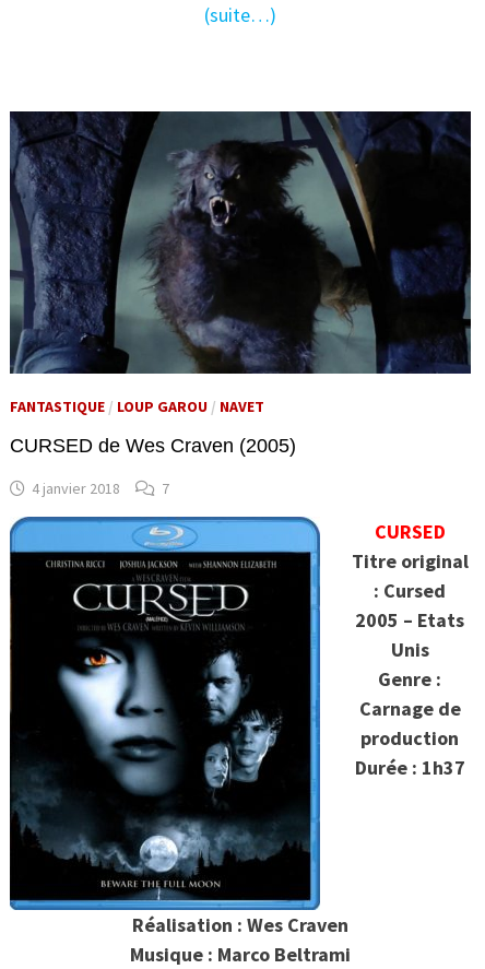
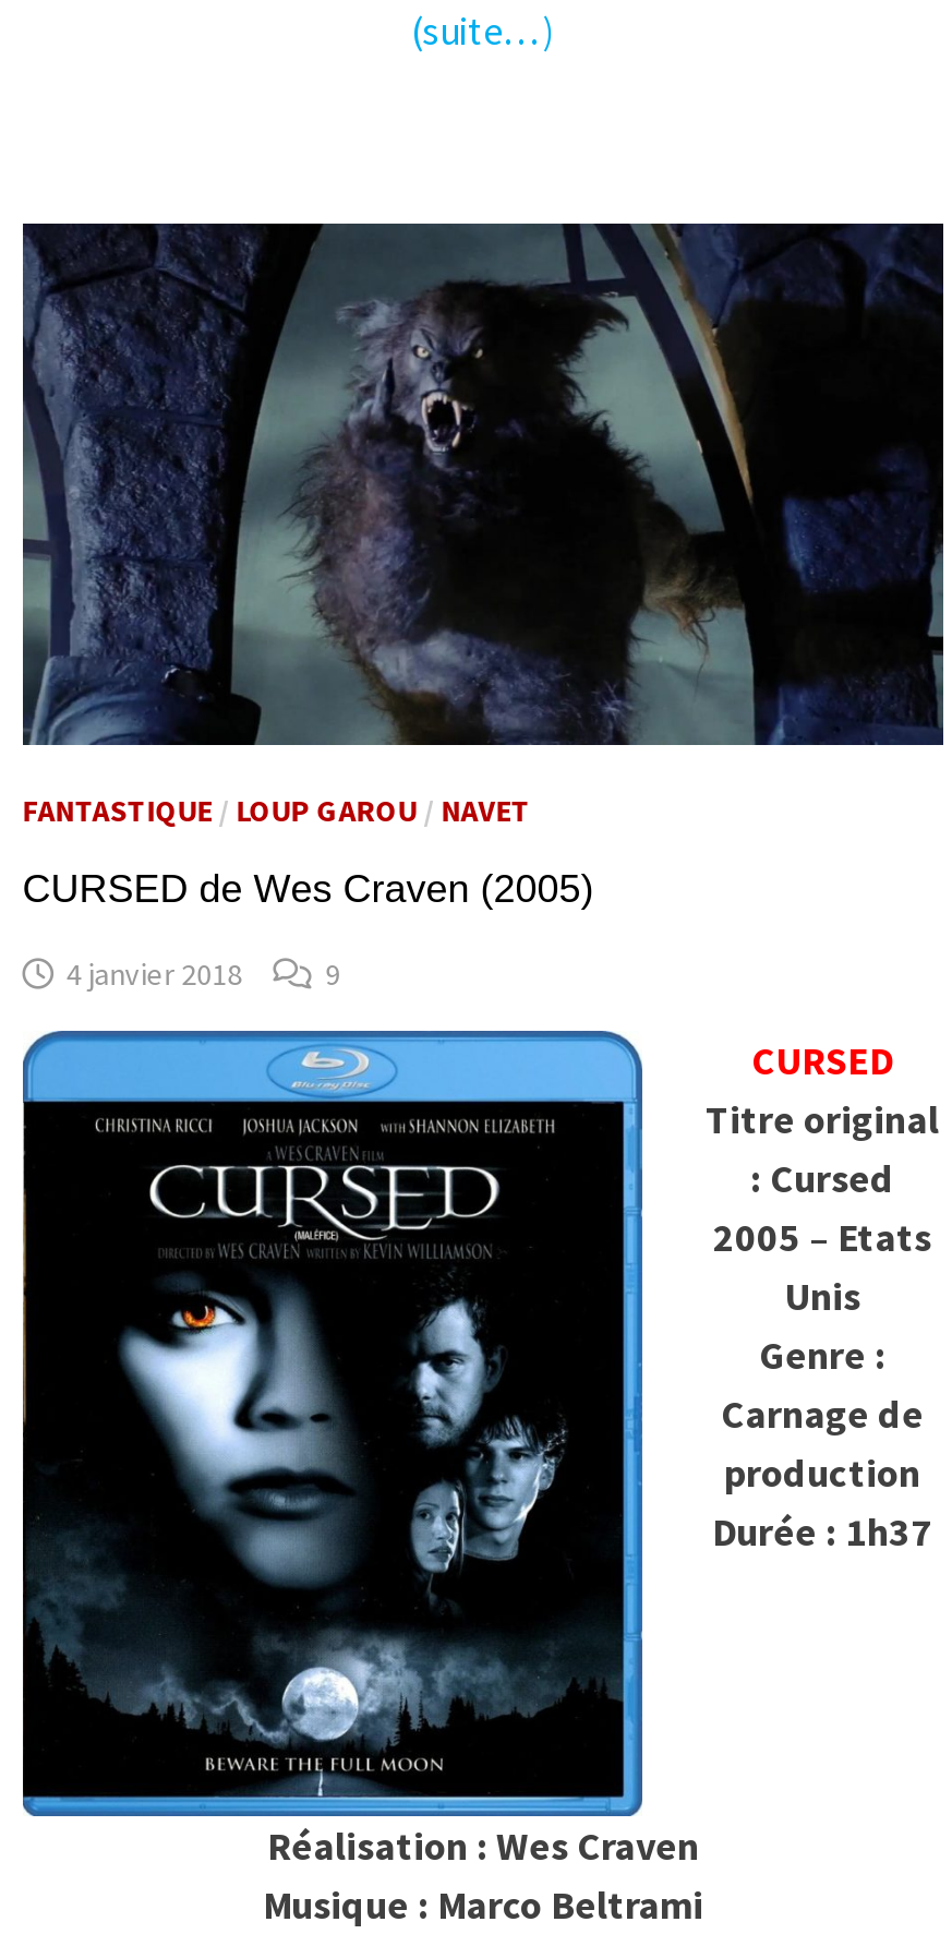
[161,478,169,498] 7 -> [326,955,341,994] 9

